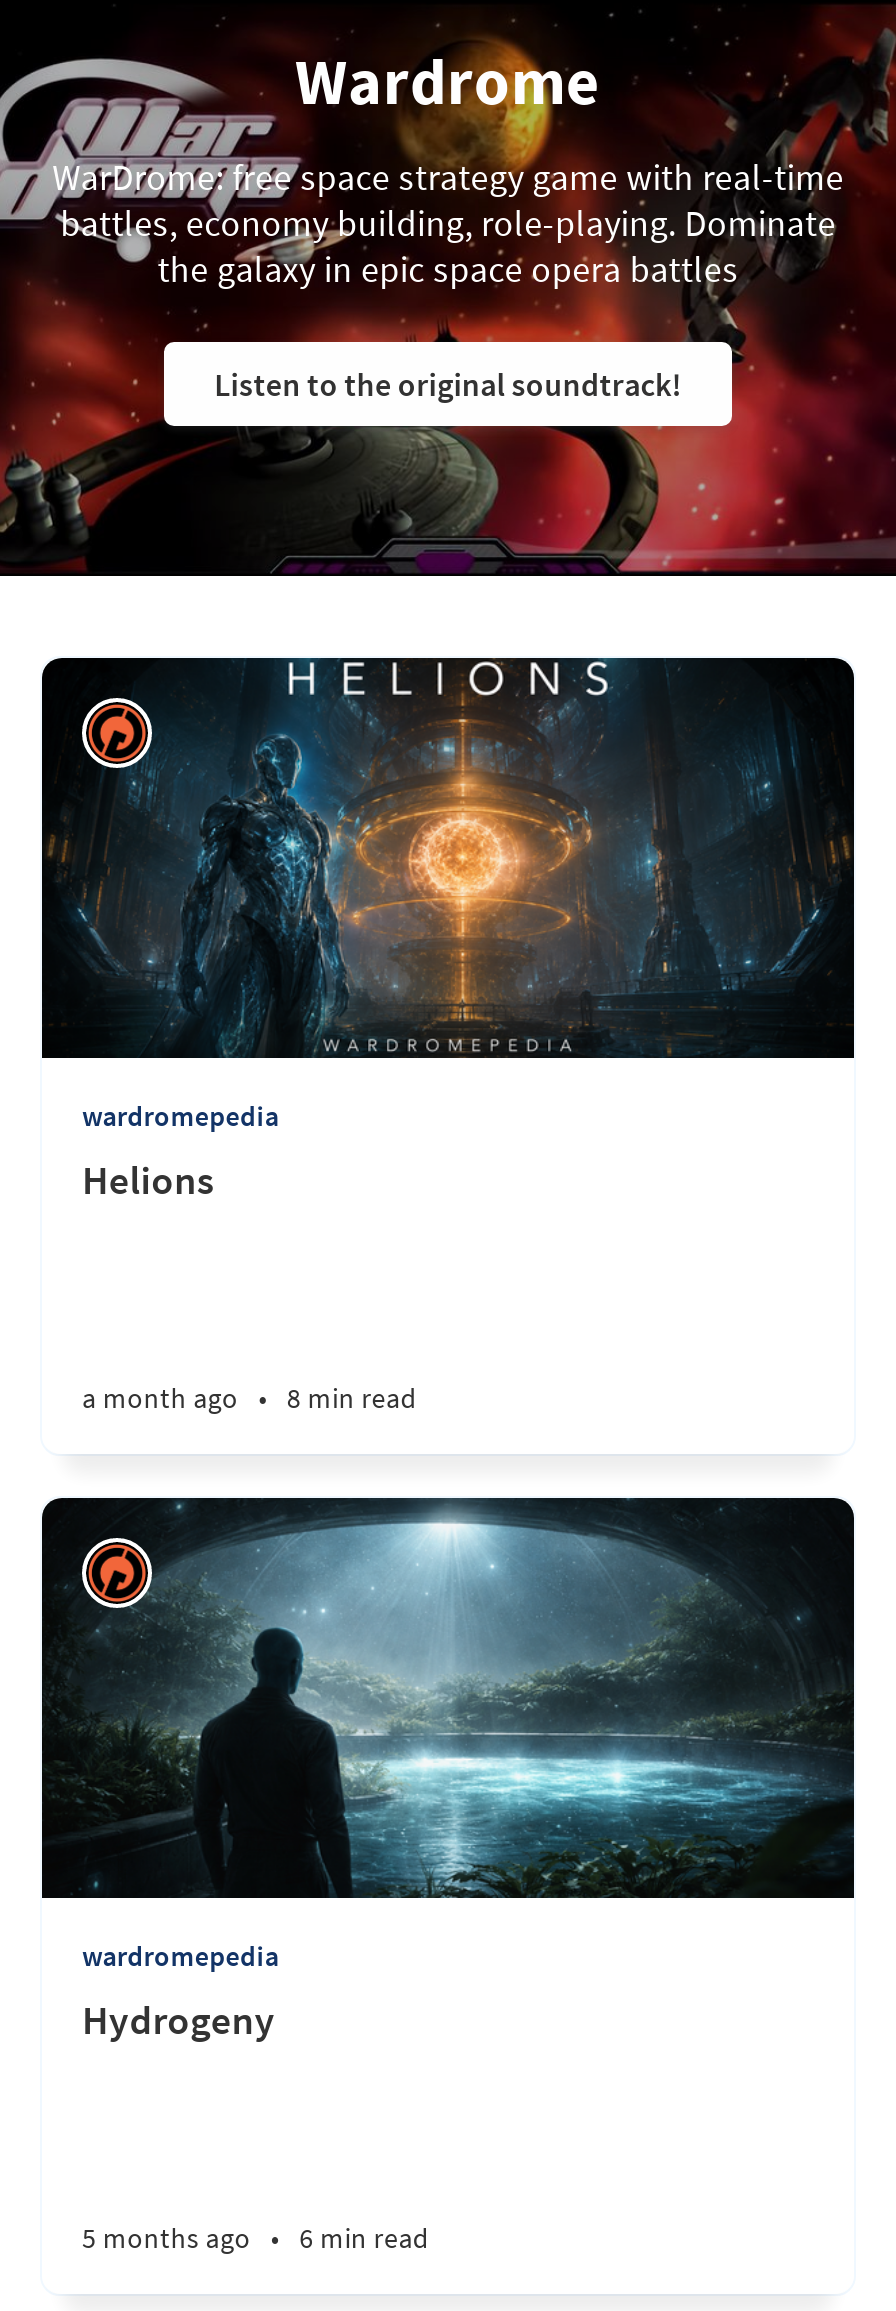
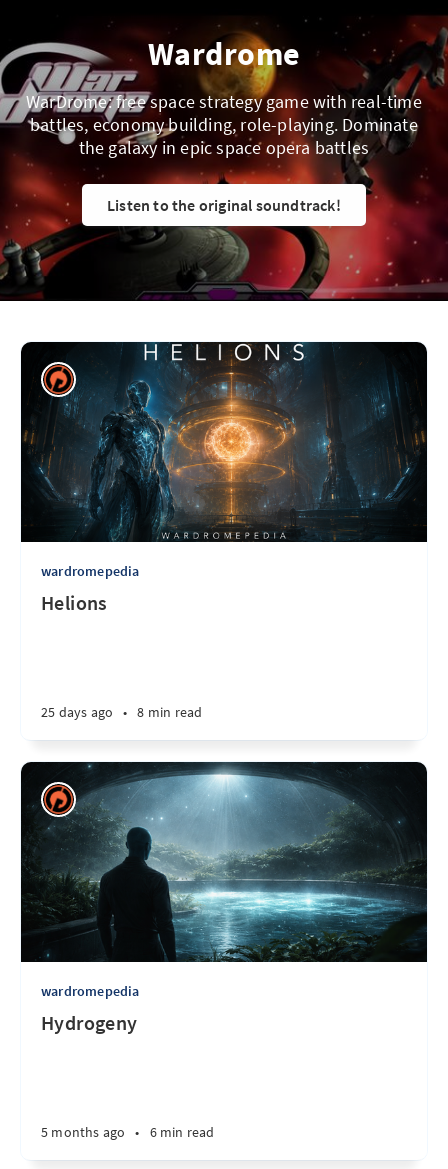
[82,1380,417,1416] a month ago • 8 min read -> [41,703,202,721] 25 days ago • 8 min read

